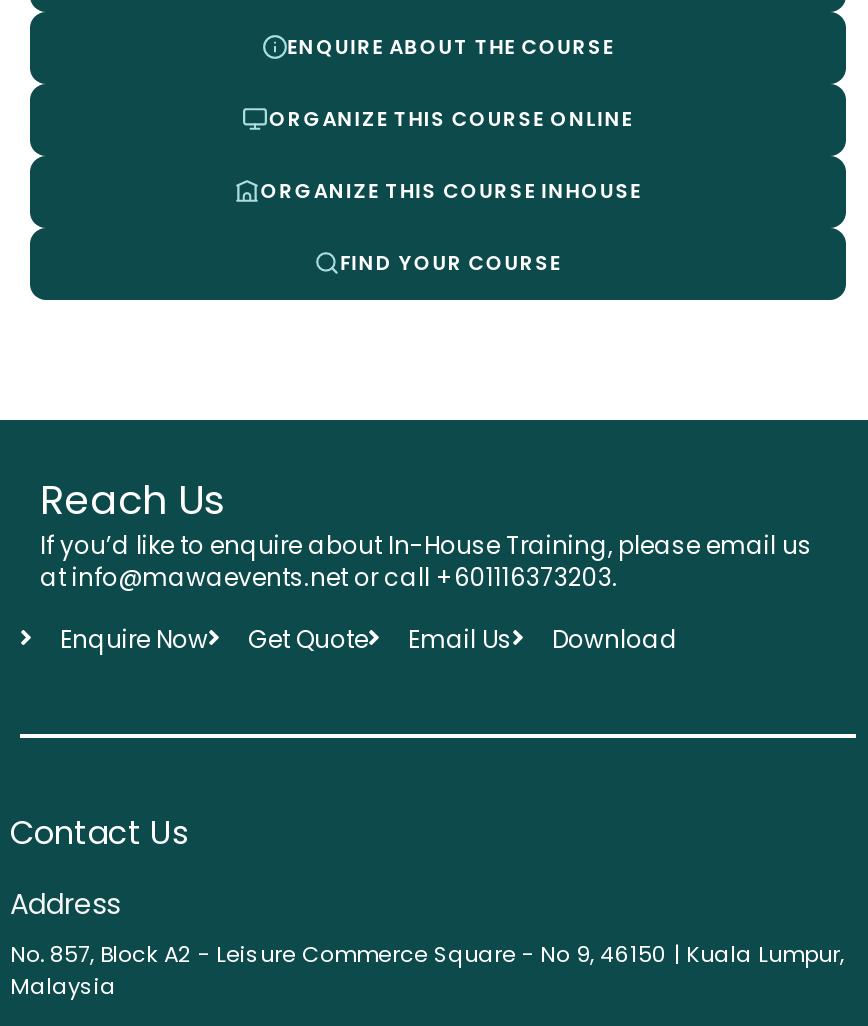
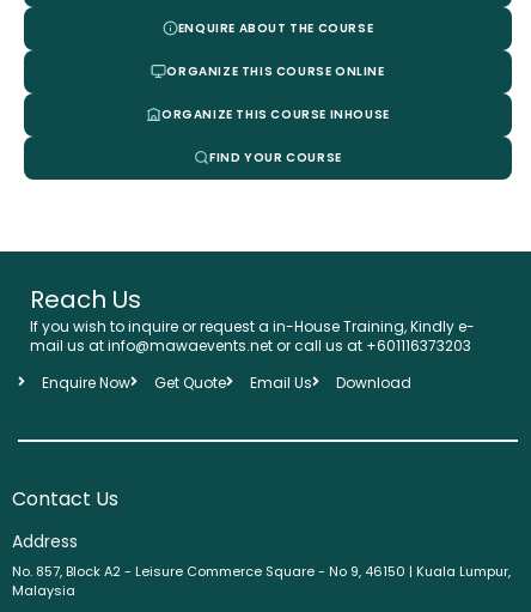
[40,528,812,594] If you’d like to enquire about In-House Training, please email us | at info@mawaevents.net or call +601116373203. -> [30,316,475,356] If you wish to inquire or request a in-House Training, Kindly e- | mail us at info@mawaevents.net or call us at +601116373203

